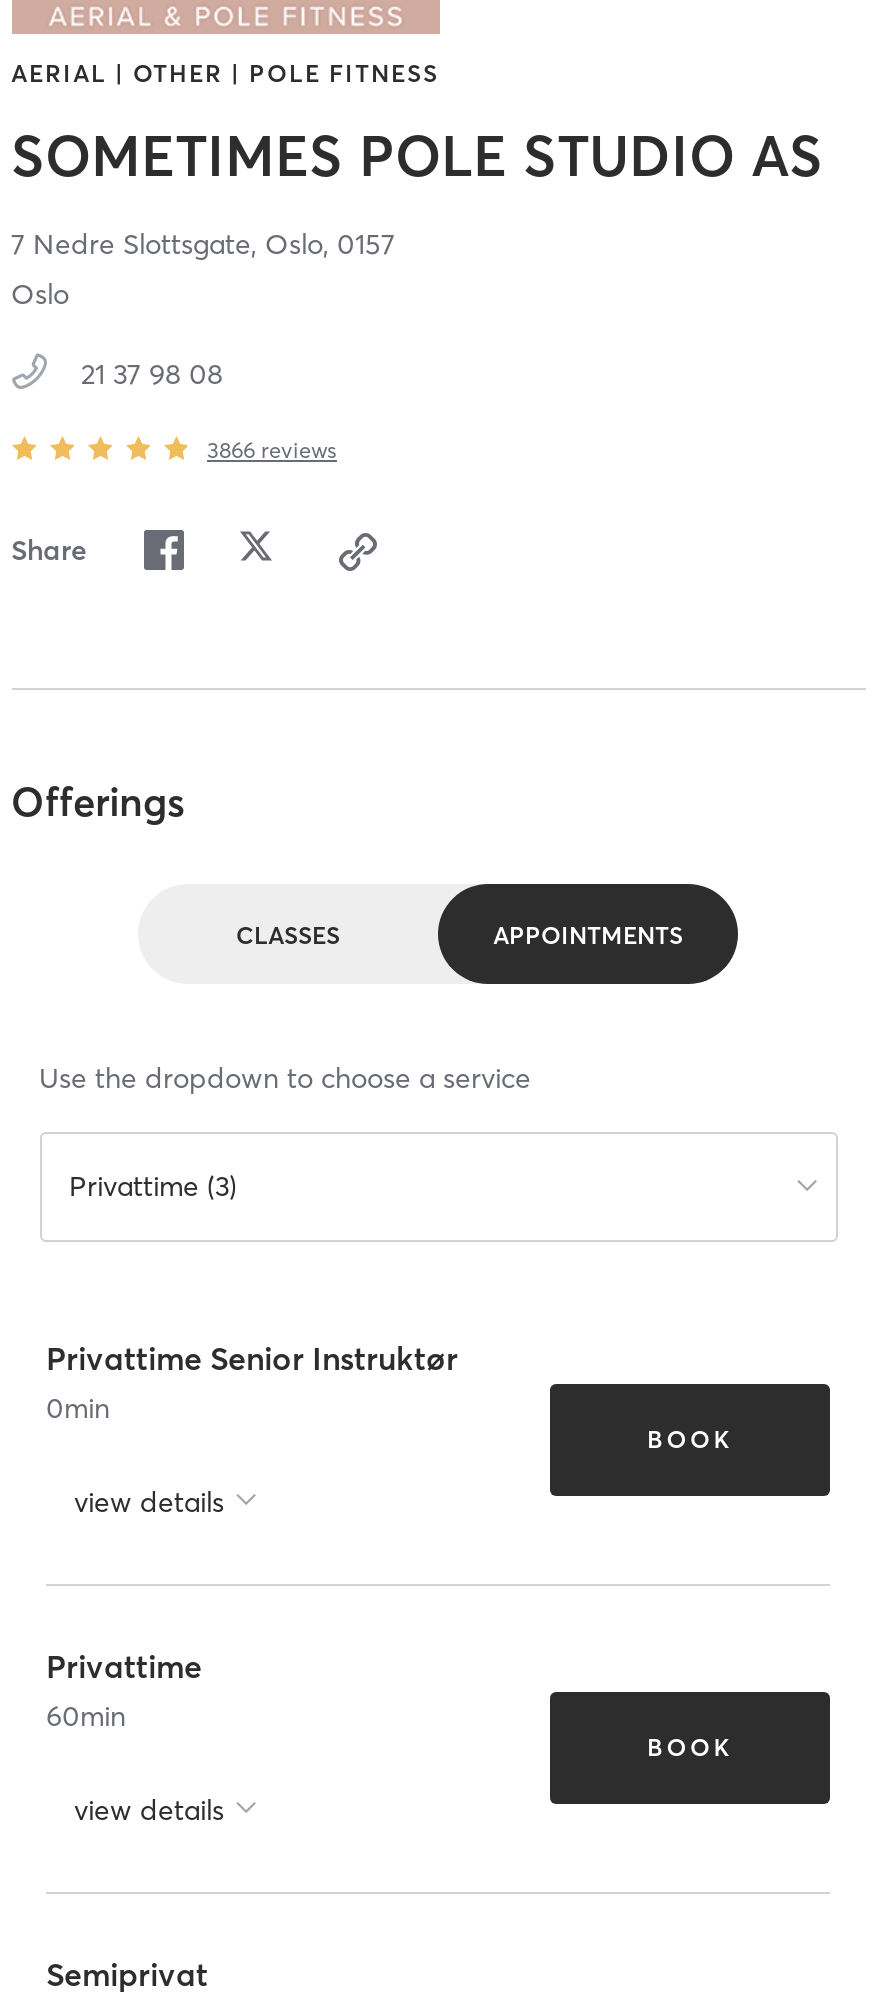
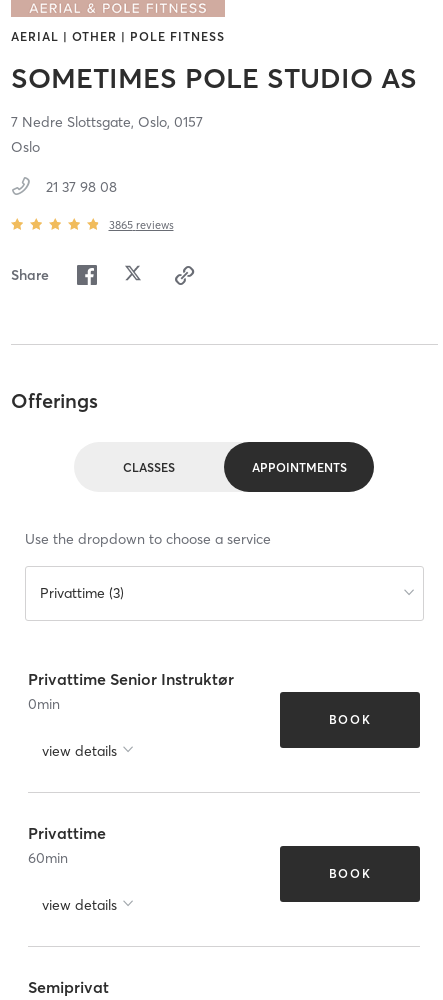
[207,435,337,463] 3866 reviews -> [108,218,173,232] 3865 reviews

